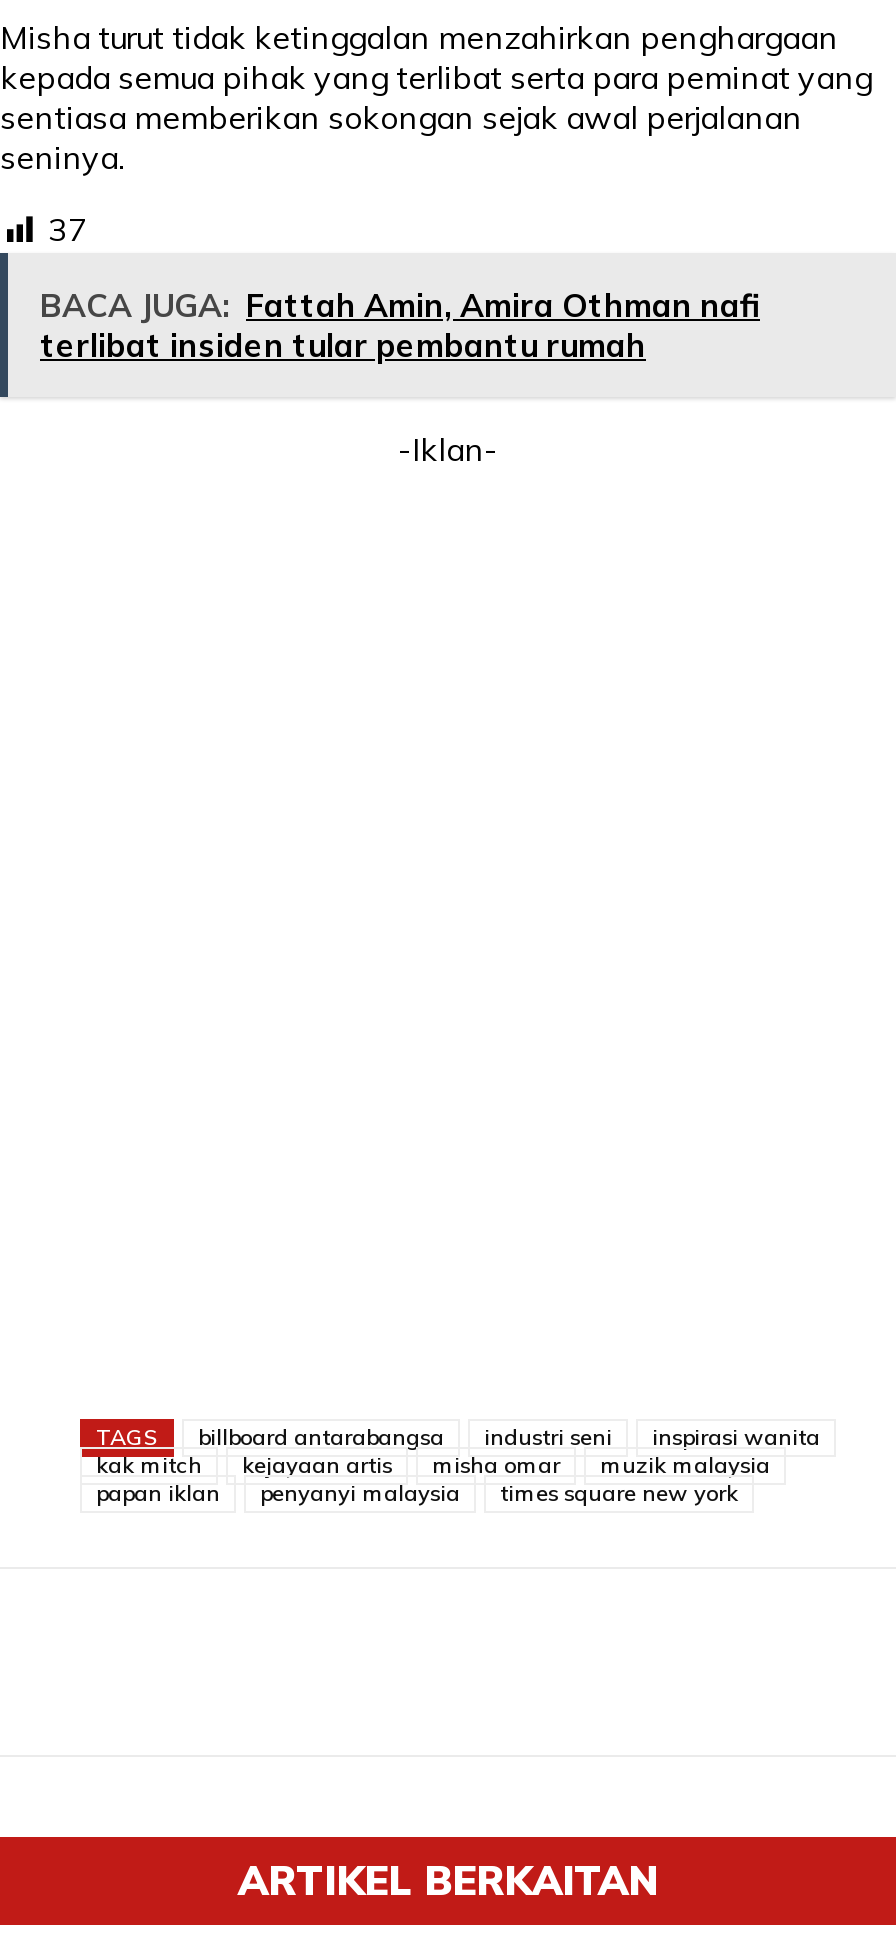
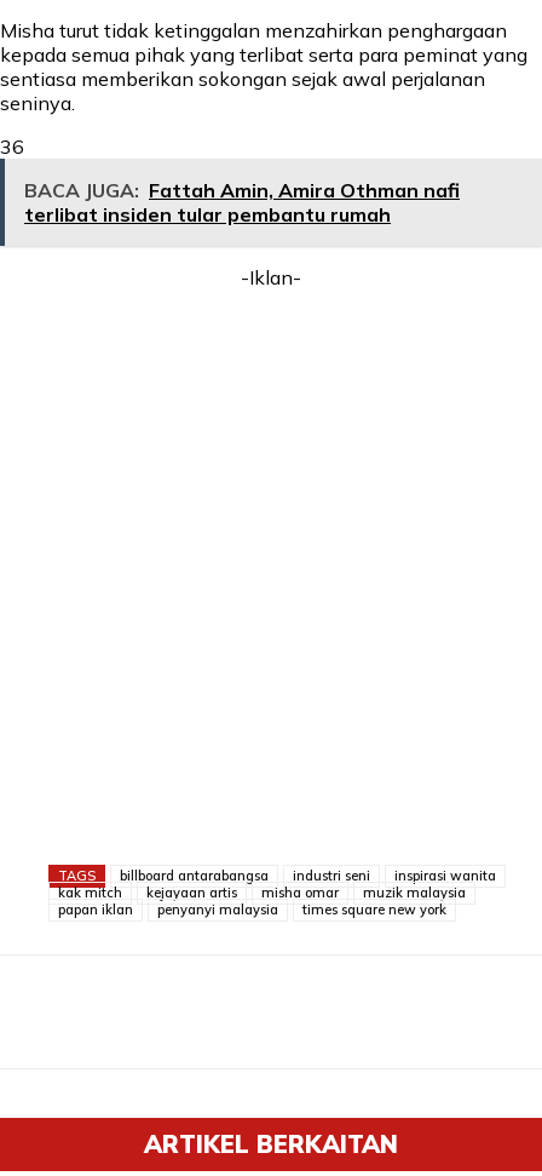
[48,209,88,249] 37 -> [0,135,24,159] 36

